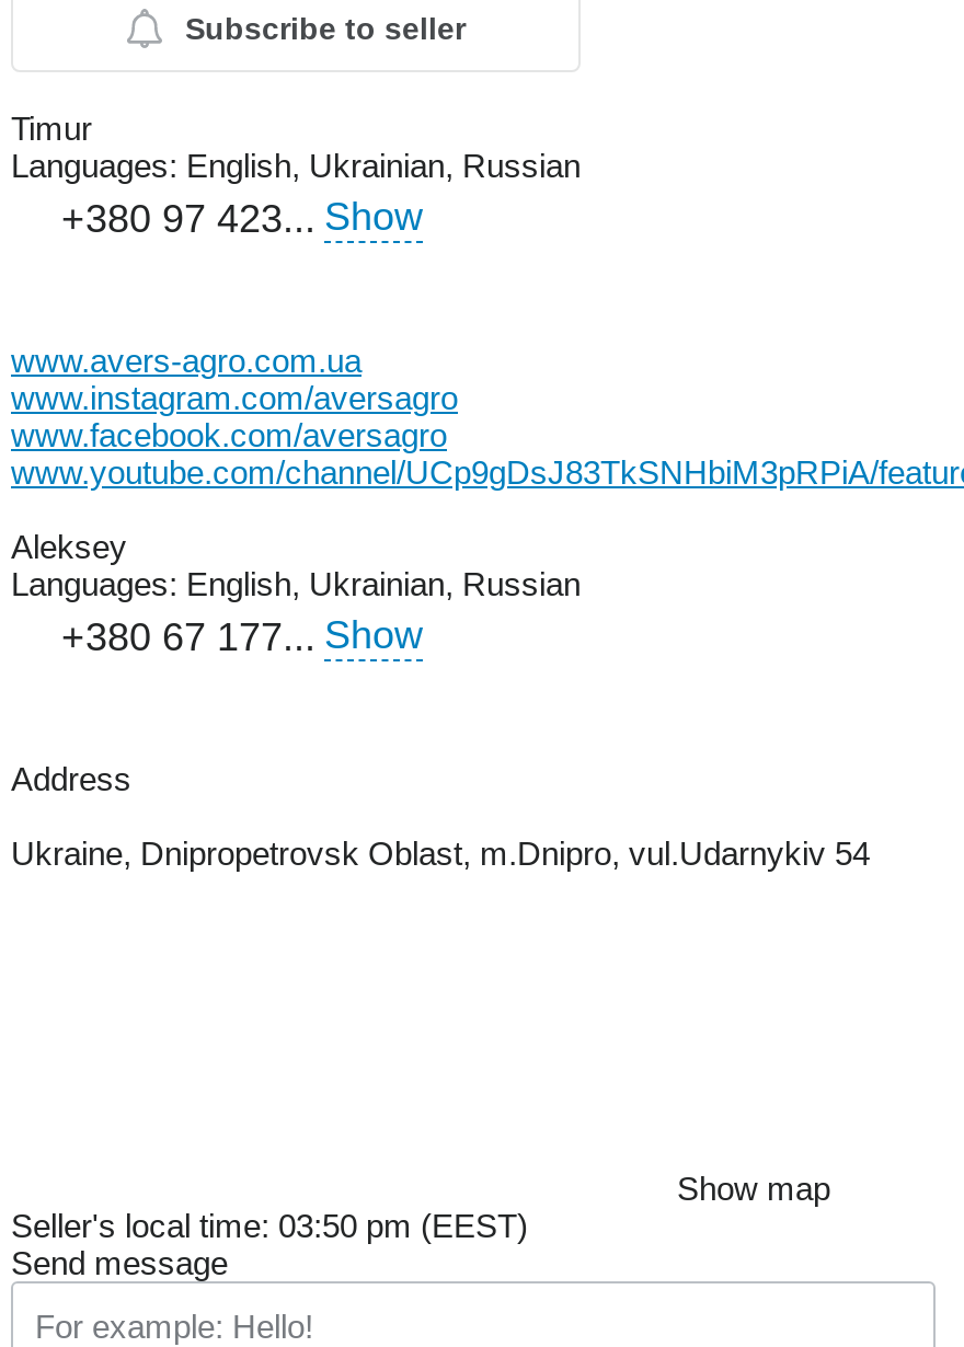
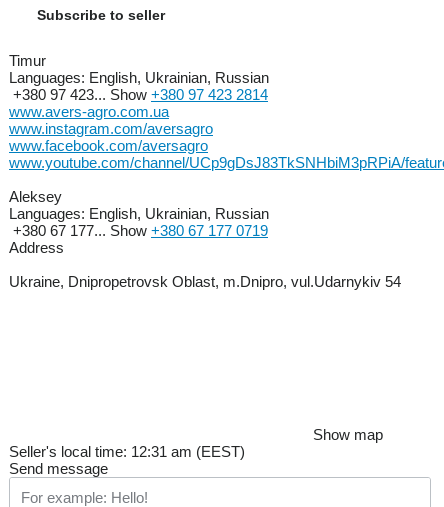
[61,195,423,241] +380 97 423... Show -> [13,86,268,103] +380 97 423... Show +380 97 423 2814
[61,613,423,659] +380 67 177... Show -> [13,222,268,239] +380 67 177... Show +380 67 177 0719
[11,1207,528,1244] Seller's local time: 03:50 pm (EEST) -> [9,443,245,460] Seller's local time: 12:31 am (EEST)

